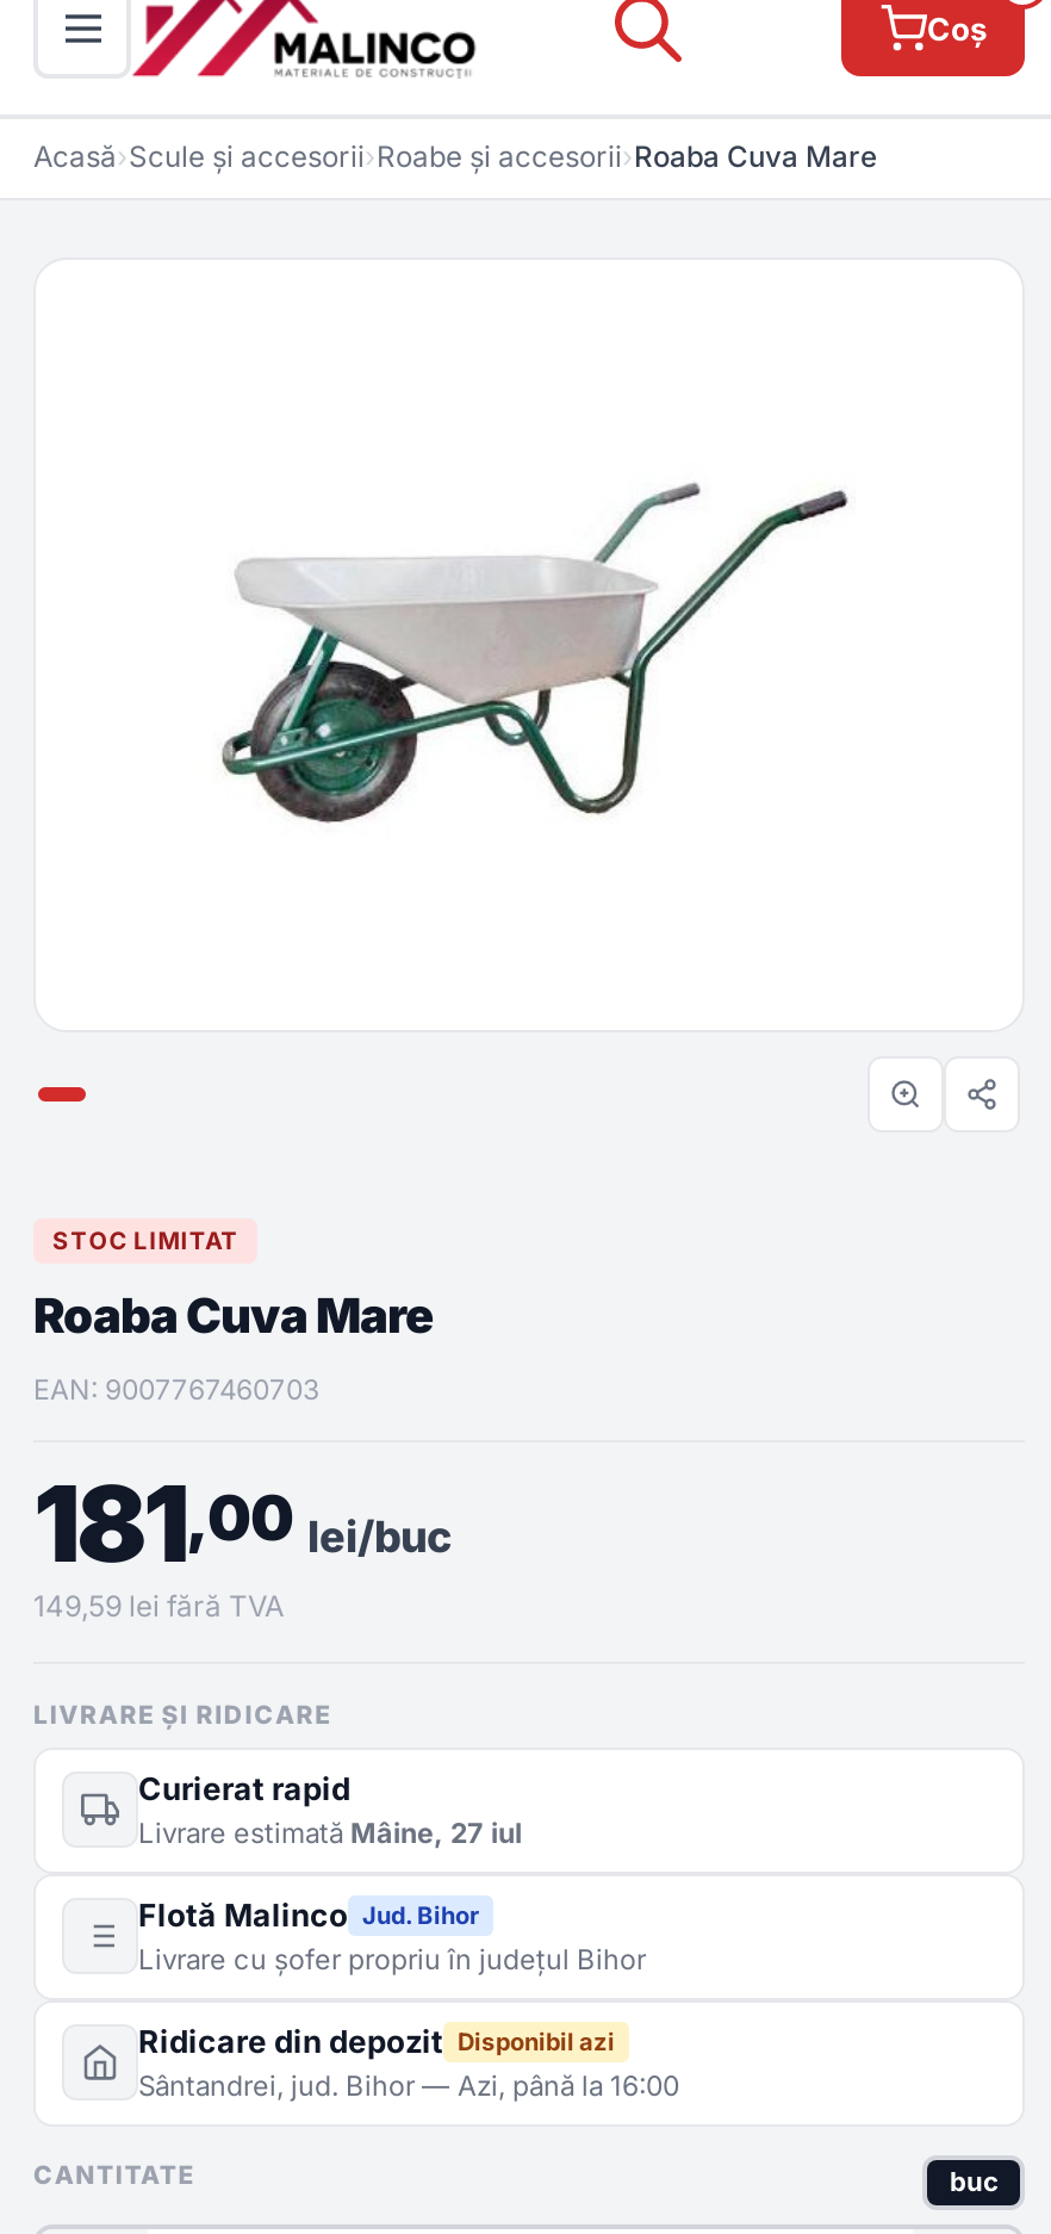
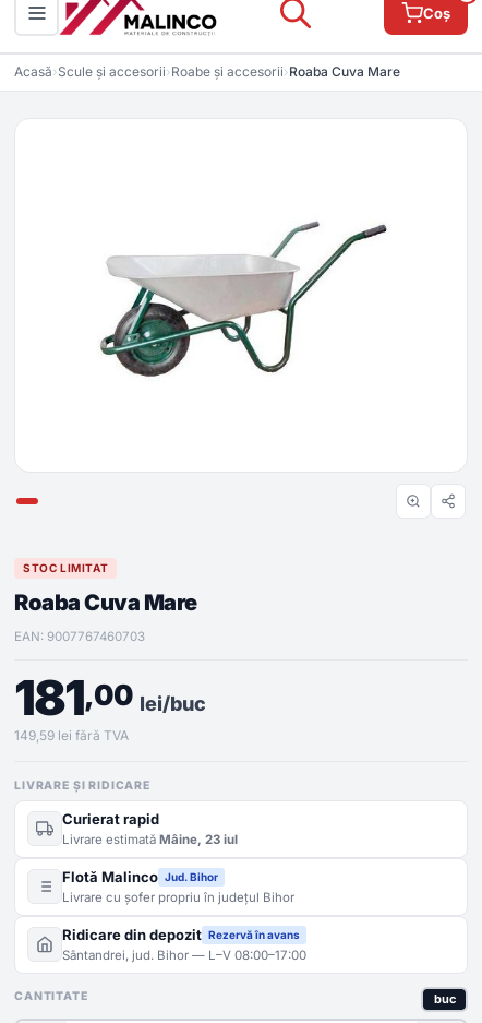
[138,1817,522,1850] Livrare estimată Mâine, 27 iul -> [62,832,238,847] Livrare estimată Mâine, 23 iul
[138,2022,679,2103] Ridicare din depozit Disponibil azi | Sântandrei, jud. Bihor — Azi, până la 16:00 -> [62,926,306,963] Ridicare din depozit Rezervă în avans | Sântandrei, jud. Bihor — L–V 08:00–17:00

